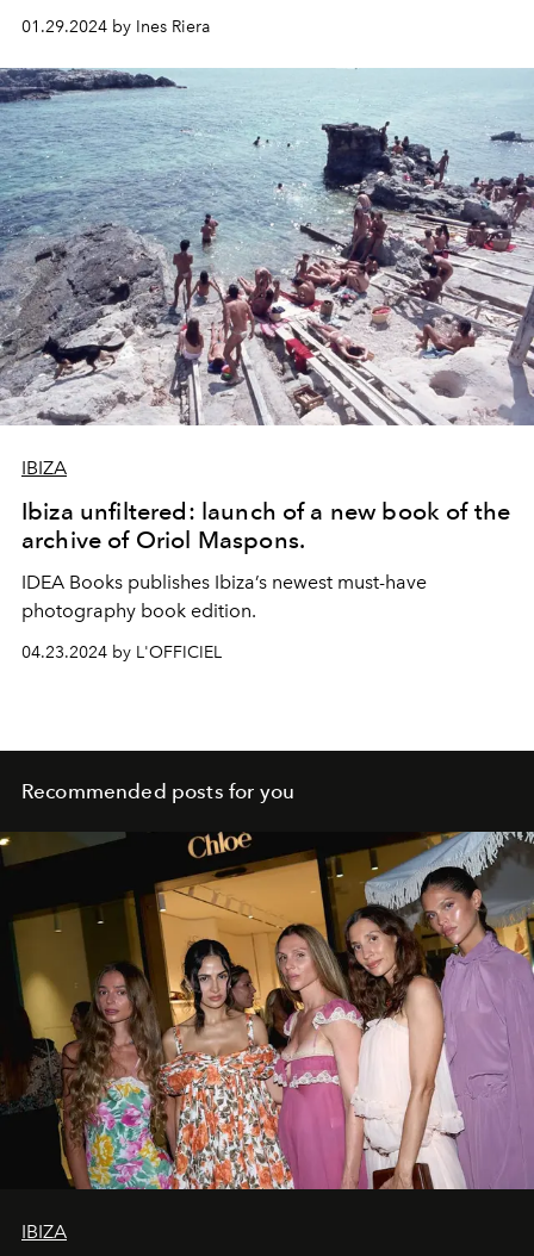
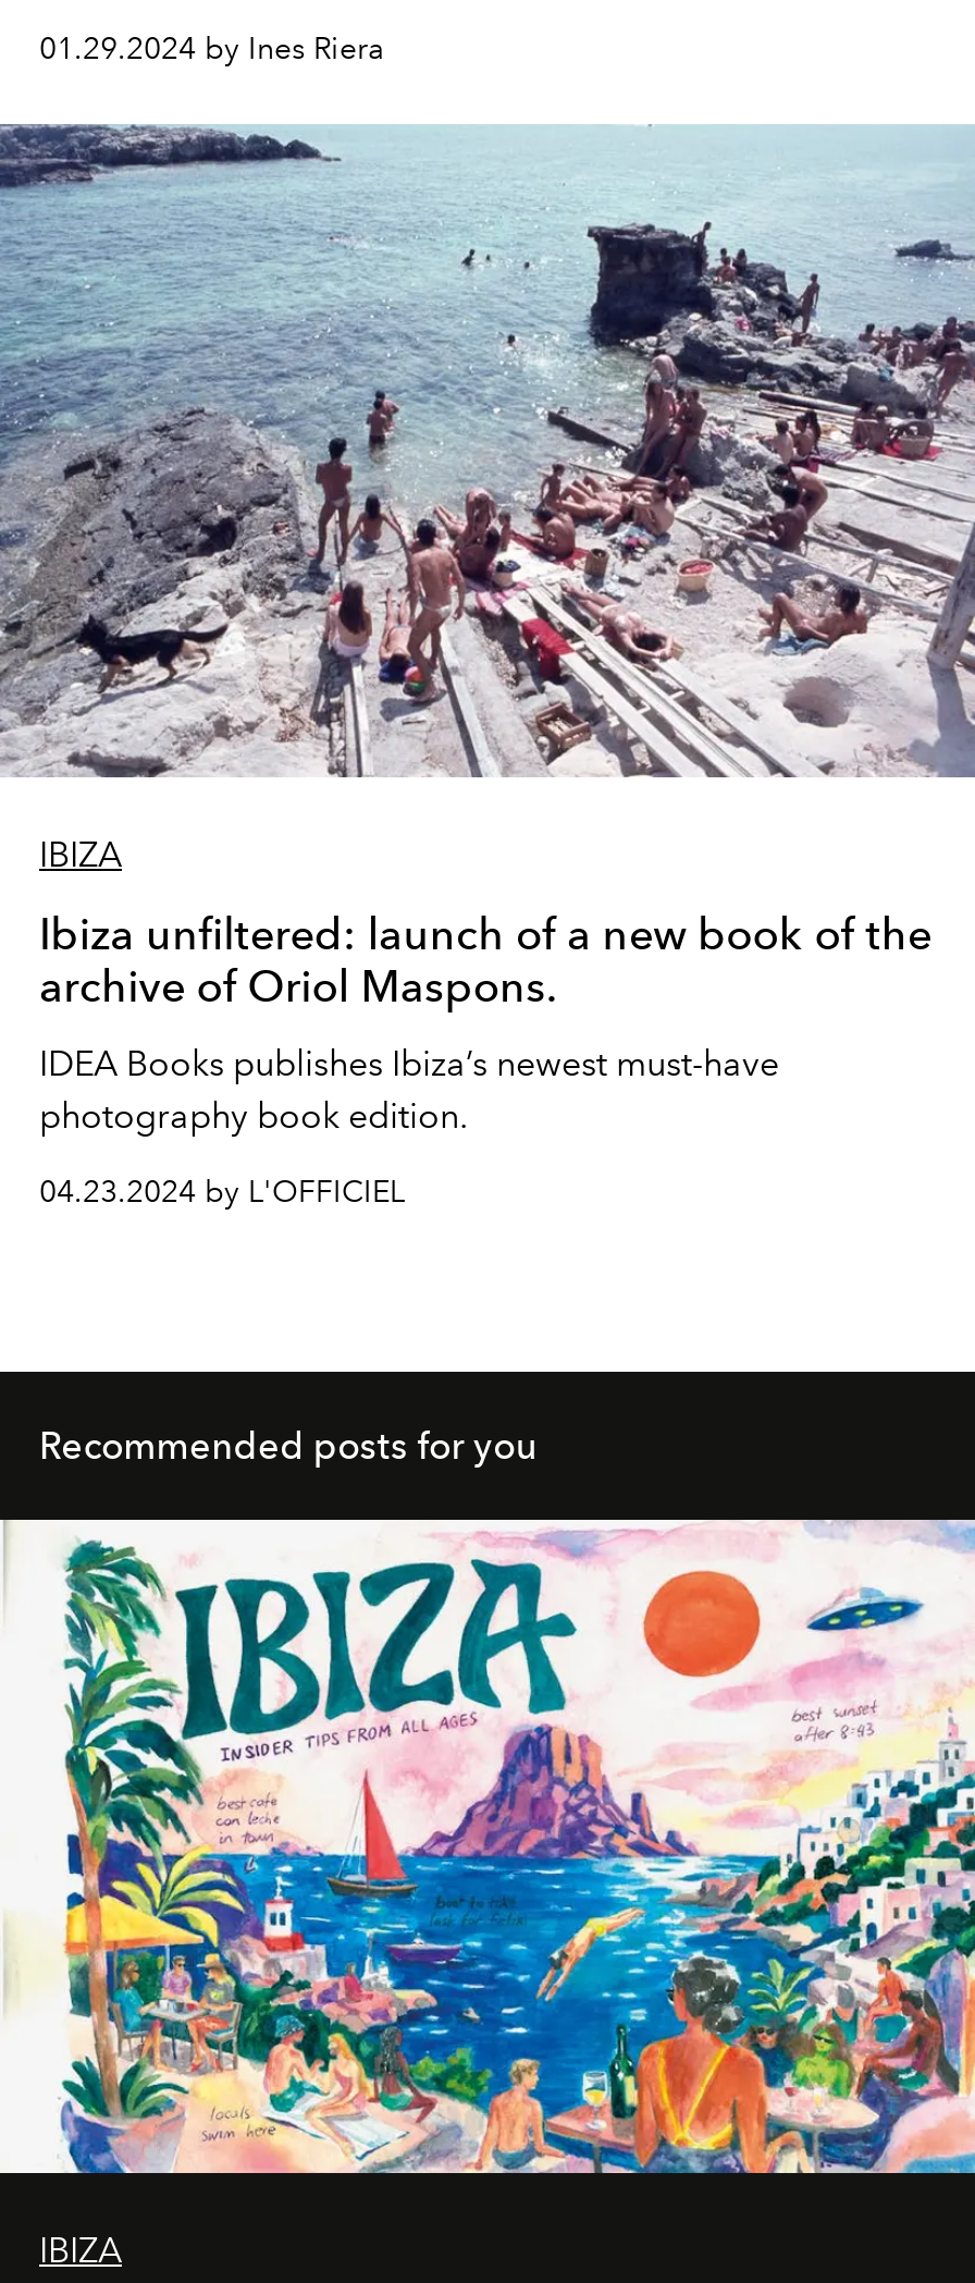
[4,832,530,1190] [image] -> [7,1518,968,2175] [image]

